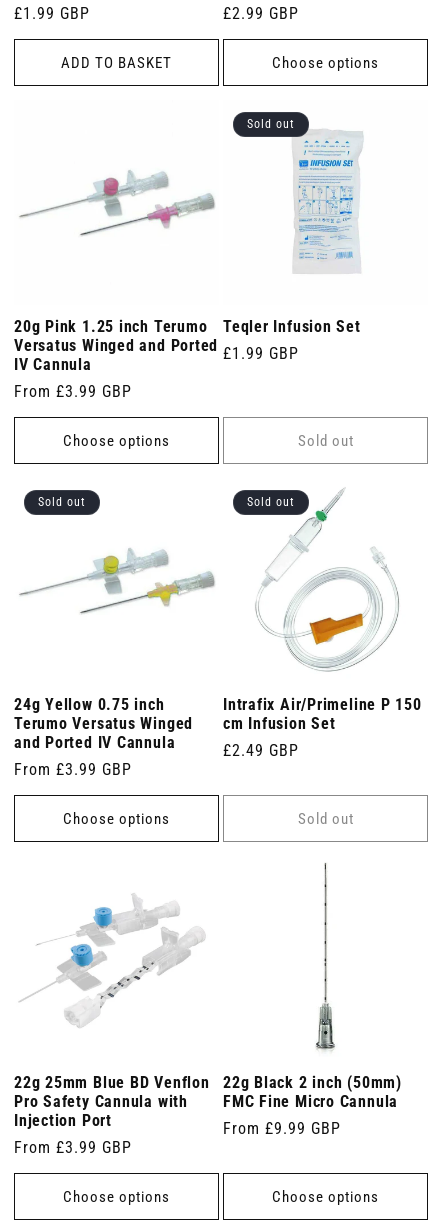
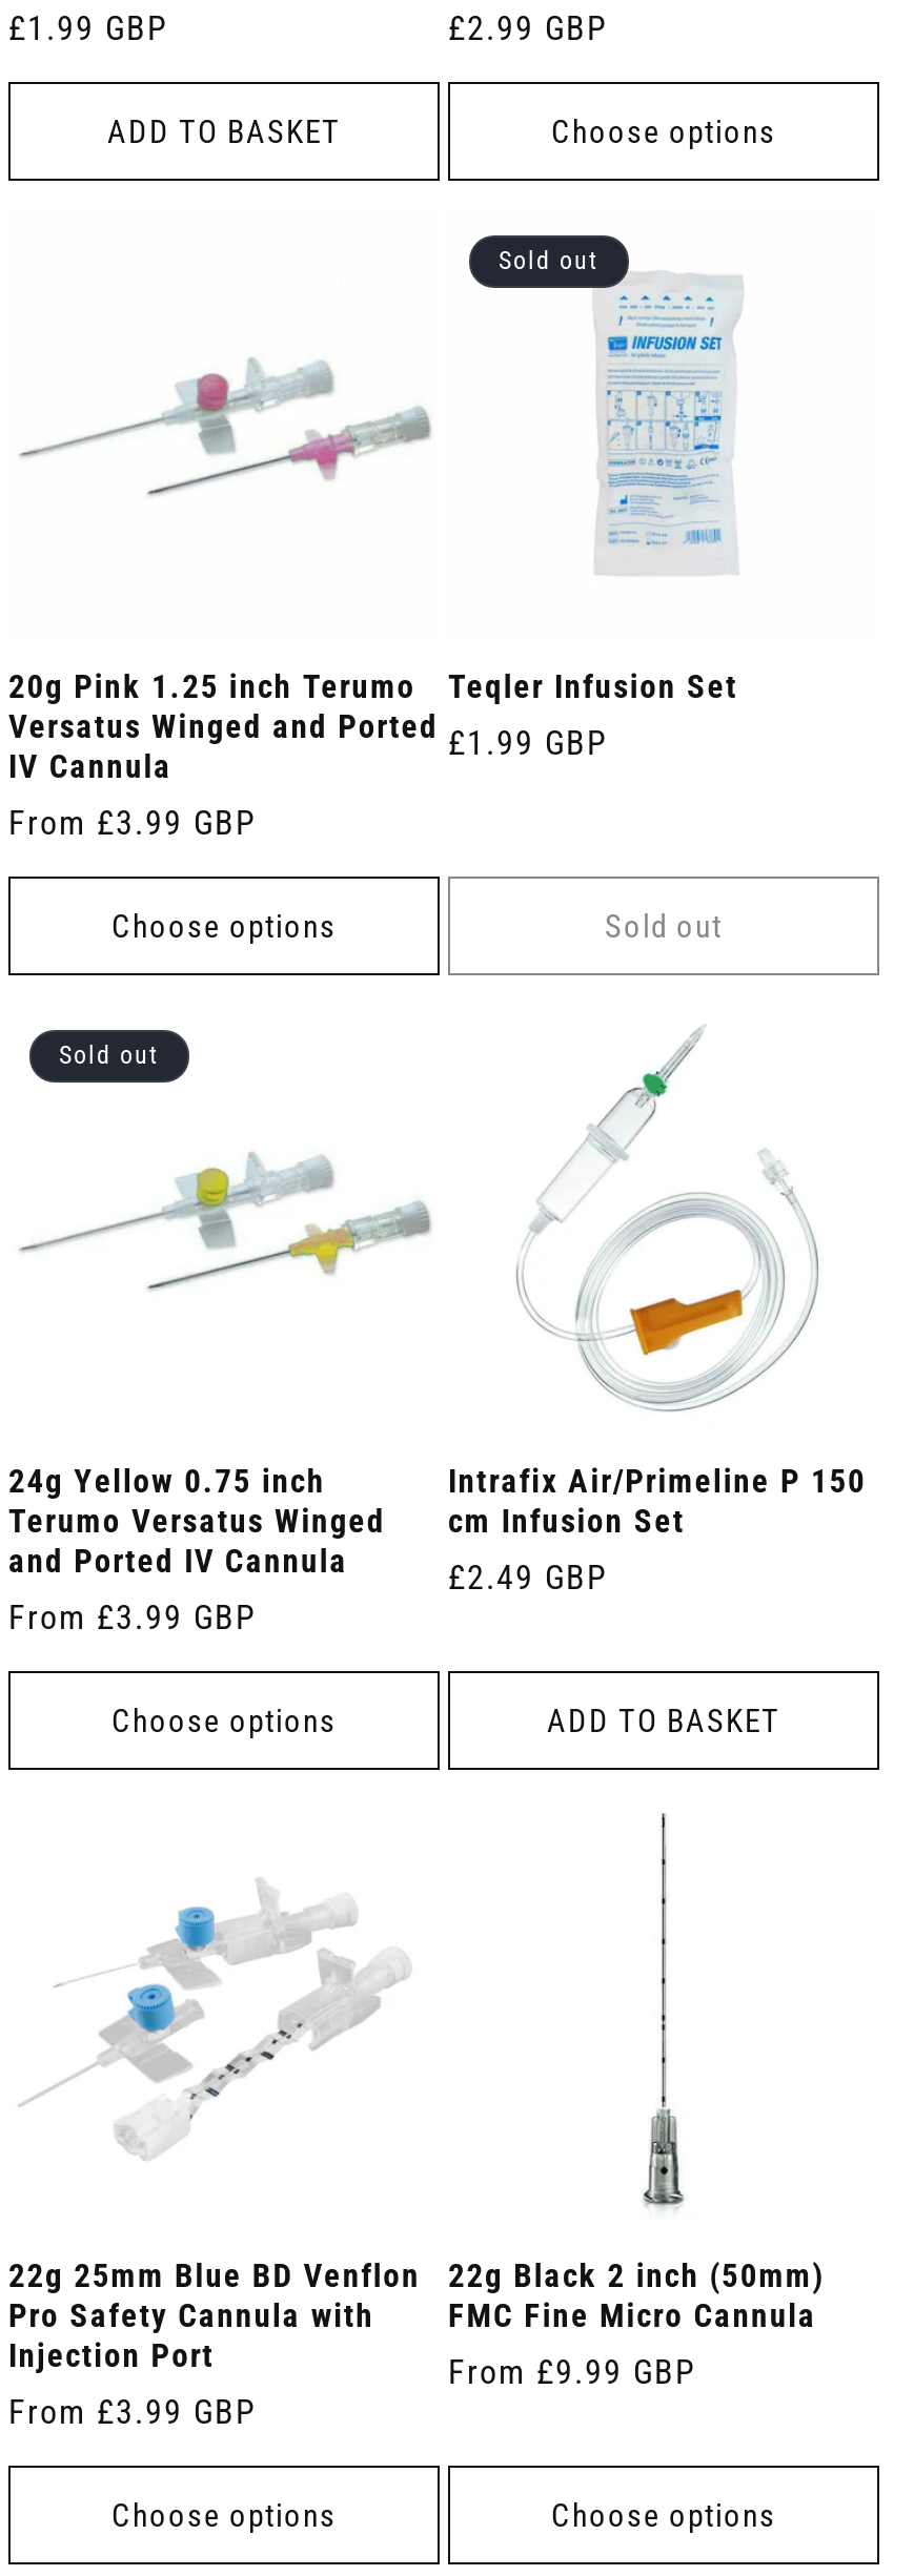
[247,495,295,509] Sold out -> none
[297,809,353,827] Sold out -> [547,1702,780,1739] ADD TO BASKET

